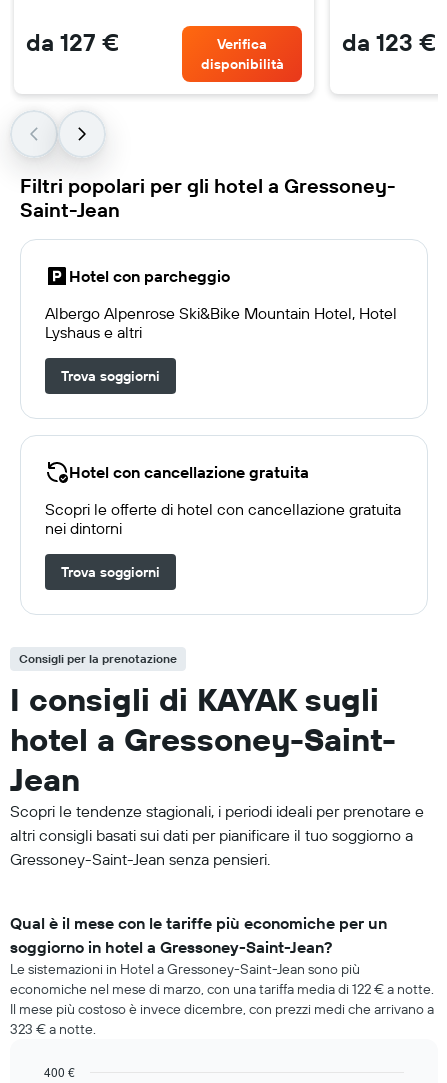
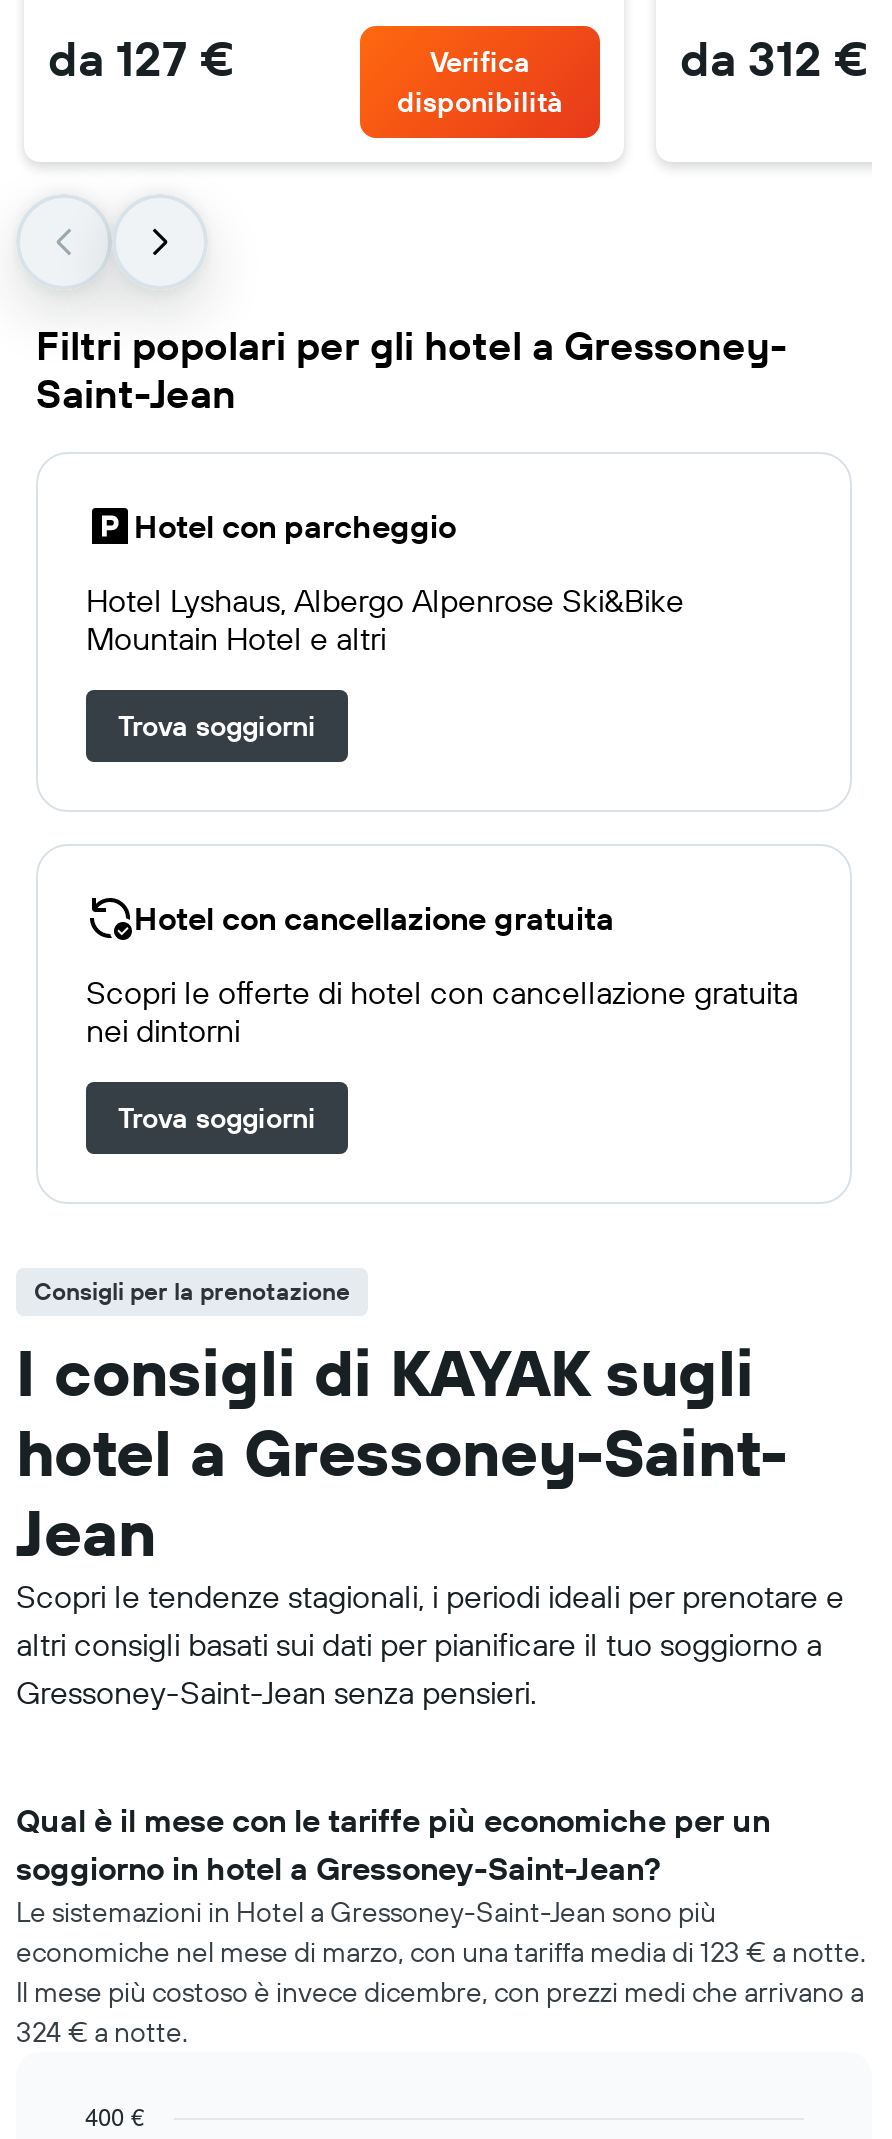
[342,27,436,57] da 123 € -> [680,28,868,88] da 312 €
[45,303,397,342] Albergo Alpenrose Ski&Bike Mountain Hotel, Hotel | Lyshaus e altri -> [86,579,684,657] Hotel Lyshaus, Albergo Alpenrose Ski&Bike | Mountain Hotel e altri
[10,980,434,998] economiche nel mese di marzo, con una tariffa media di 122 € a notte. -> [16,1933,866,1969] economiche nel mese di marzo, con una tariffa media di 123 € a notte.
[10,1020,96,1038] 323 € a notte. -> [16,2013,188,2049] 324 € a notte.

